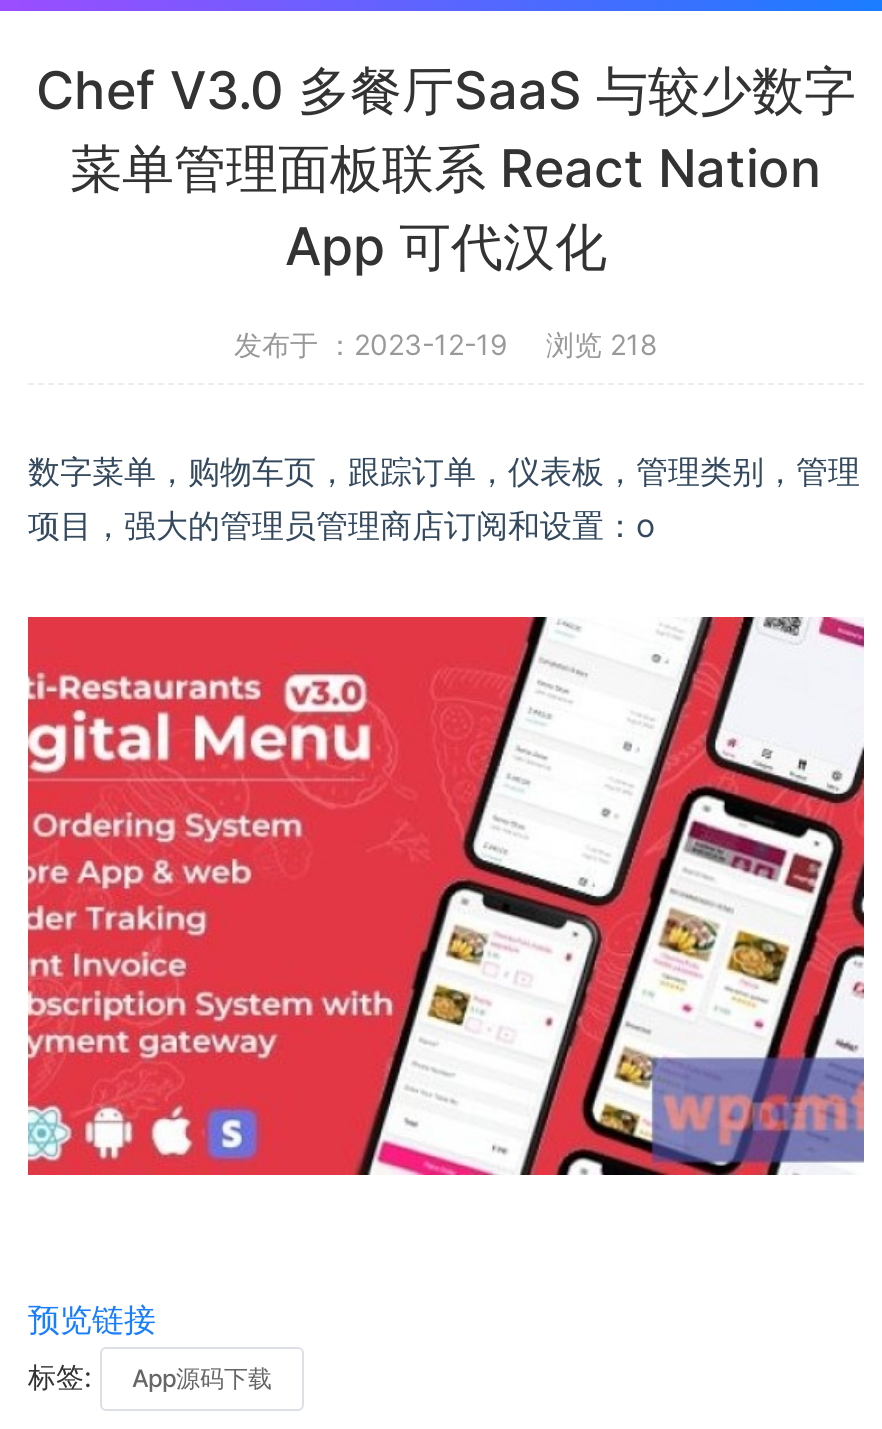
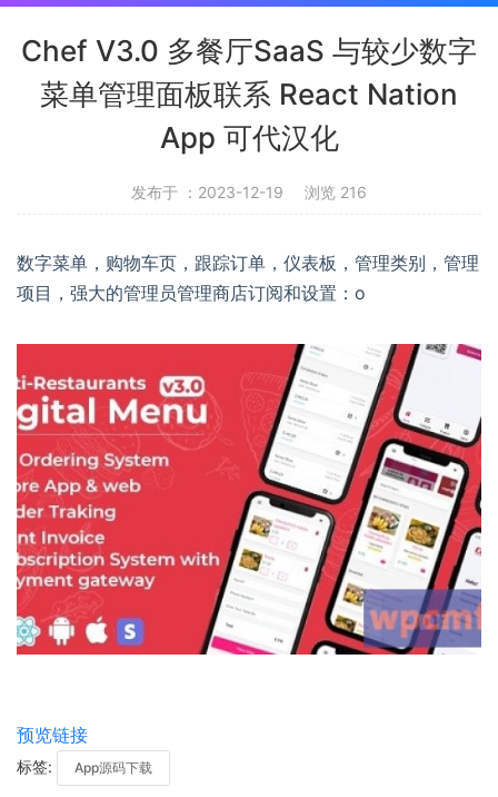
[234,327,658,361] 发布于 ：2023-12-19 浏览 218 -> [131,183,367,201] 发布于 ：2023-12-19 浏览 216

